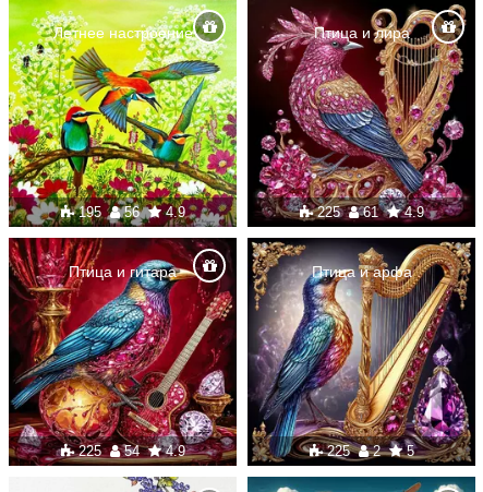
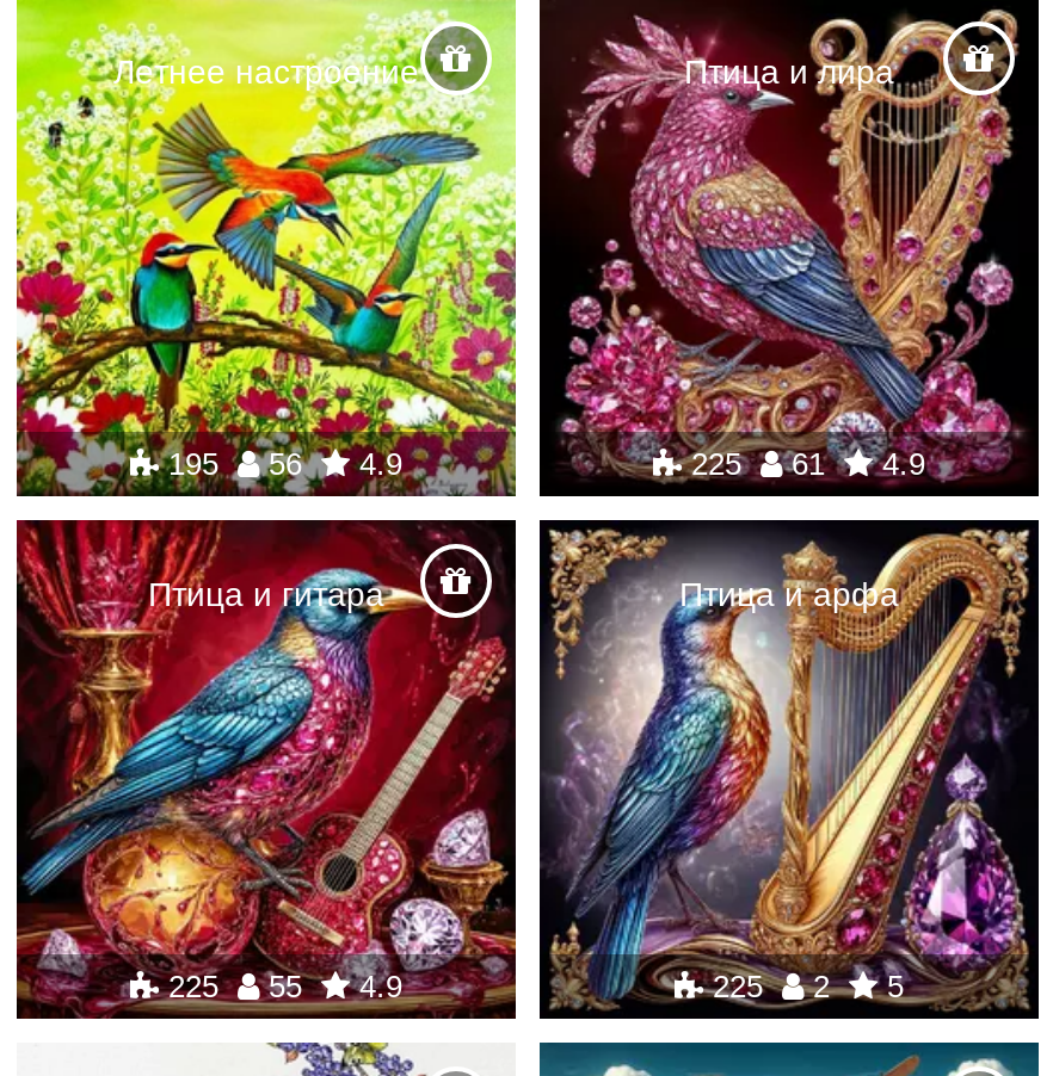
[74,443,185,459] 225 54 4.9 -> [159,968,402,1004] 225 55 4.9

